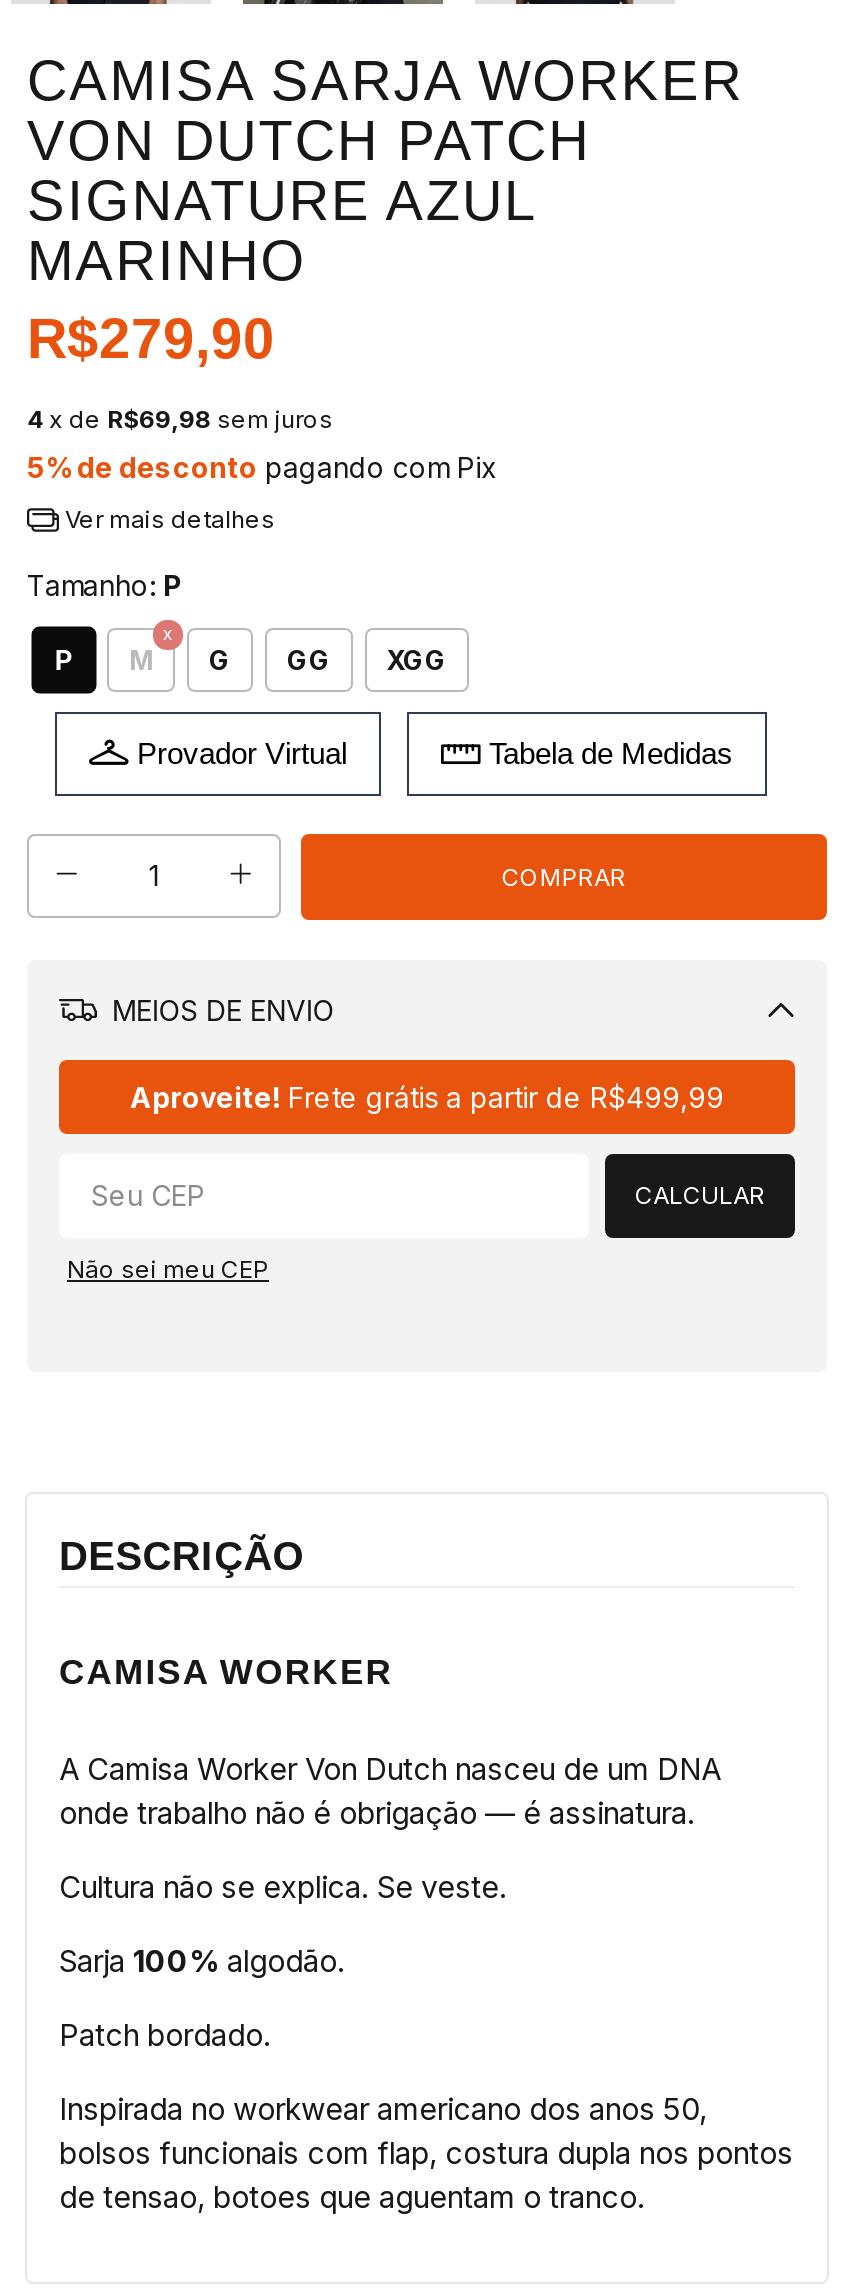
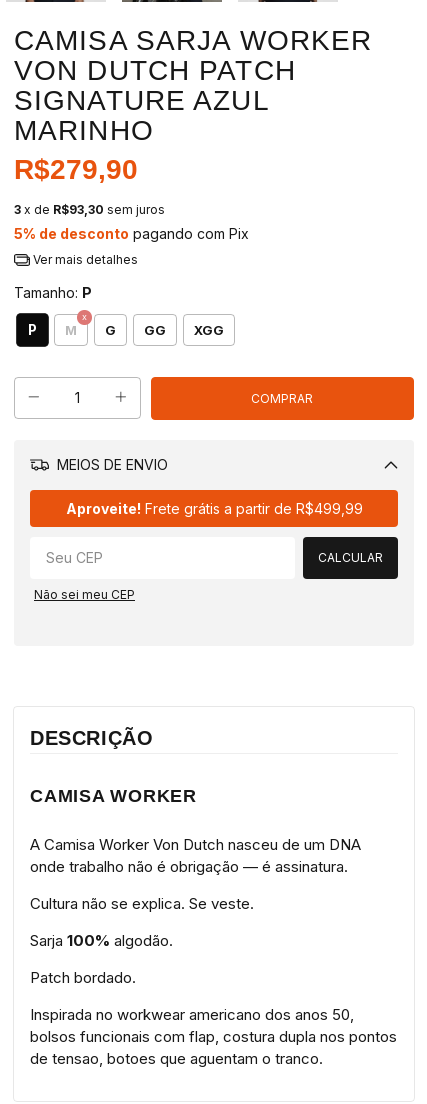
[27,404,333,434] 4 x de R$69,98 sem juros -> [14,202,165,217] 3 x de R$93,30 sem juros
[137,736,733,770] Provador Virtual | Tabela de Medidas -> none

